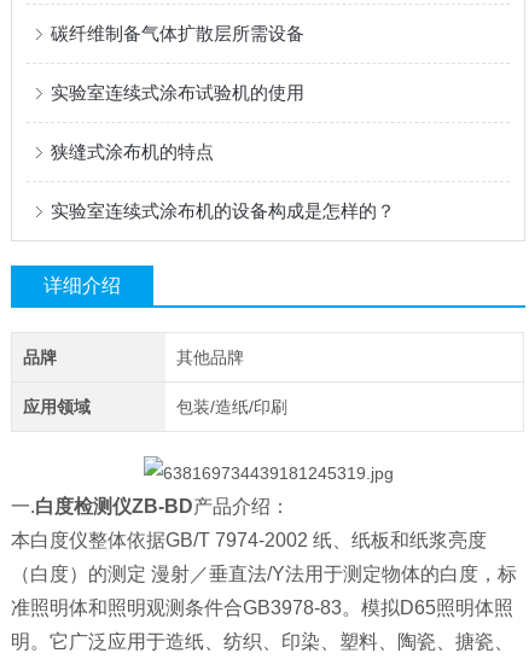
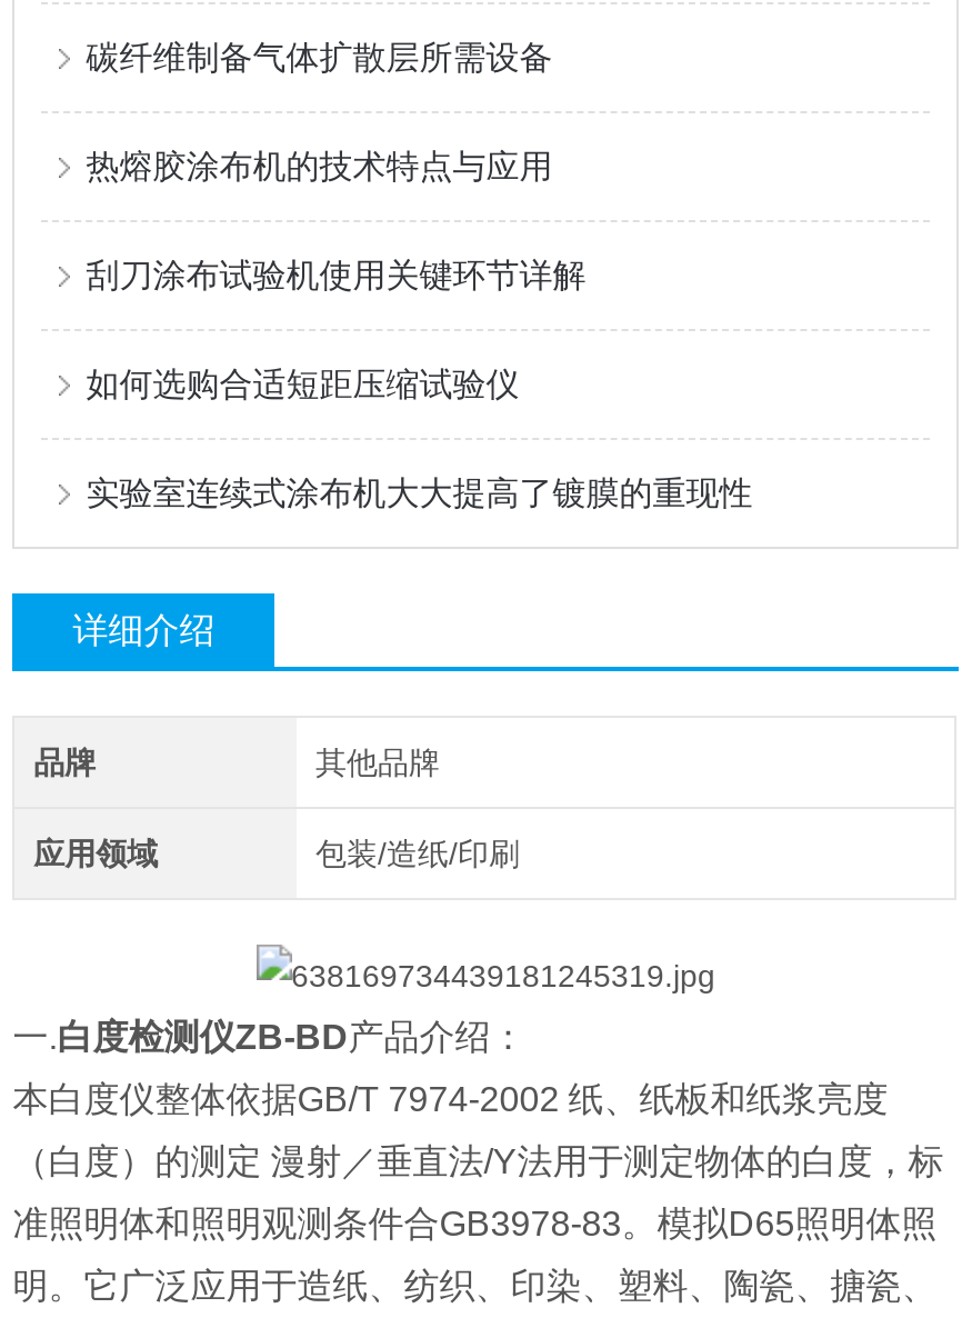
[51,82,395,221] 实验室连续式涂布试验机的使用 | 狭缝式涂布机的特点 | 实验室连续式涂布机的设备构成是怎样的？ -> [86,147,752,511] 热熔胶涂布机的技术特点与应用 | 刮刀涂布试验机使用关键环节详解 | 如何选购合适短距压缩试验仪 | 实验室连续式涂布机大大提高了镀膜的重现性

